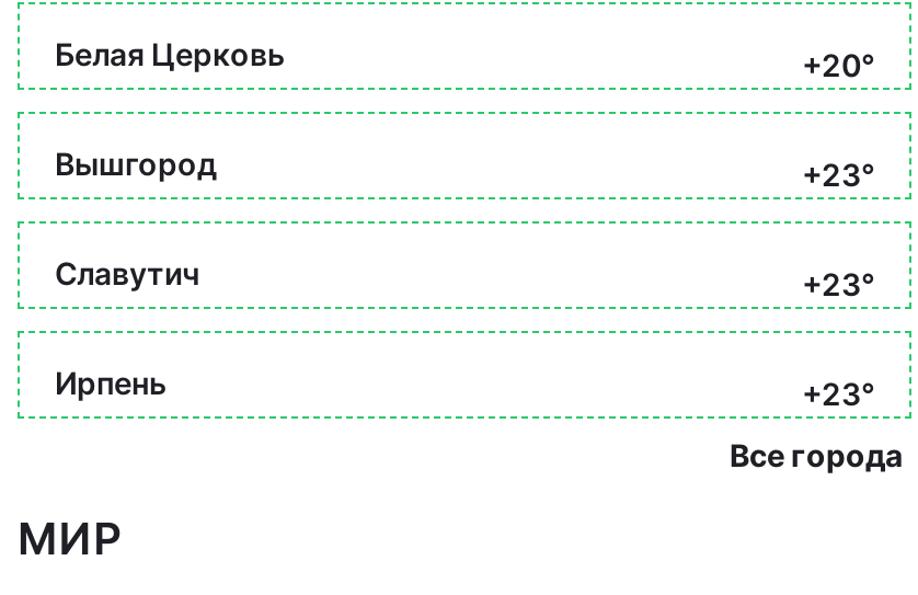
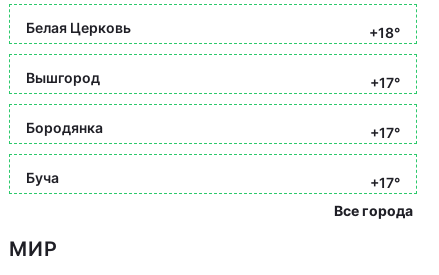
[802,46,874,83] +20° -> [369,24,400,41] +18°
[802,156,874,193] +23° -> [370,74,400,91] +17°
[55,253,874,302] Славутич | +23° -> [26,118,400,141] Бородянка | +17°
[55,363,874,412] Ирпень | +23° -> [26,168,400,191] Буча | +17°

